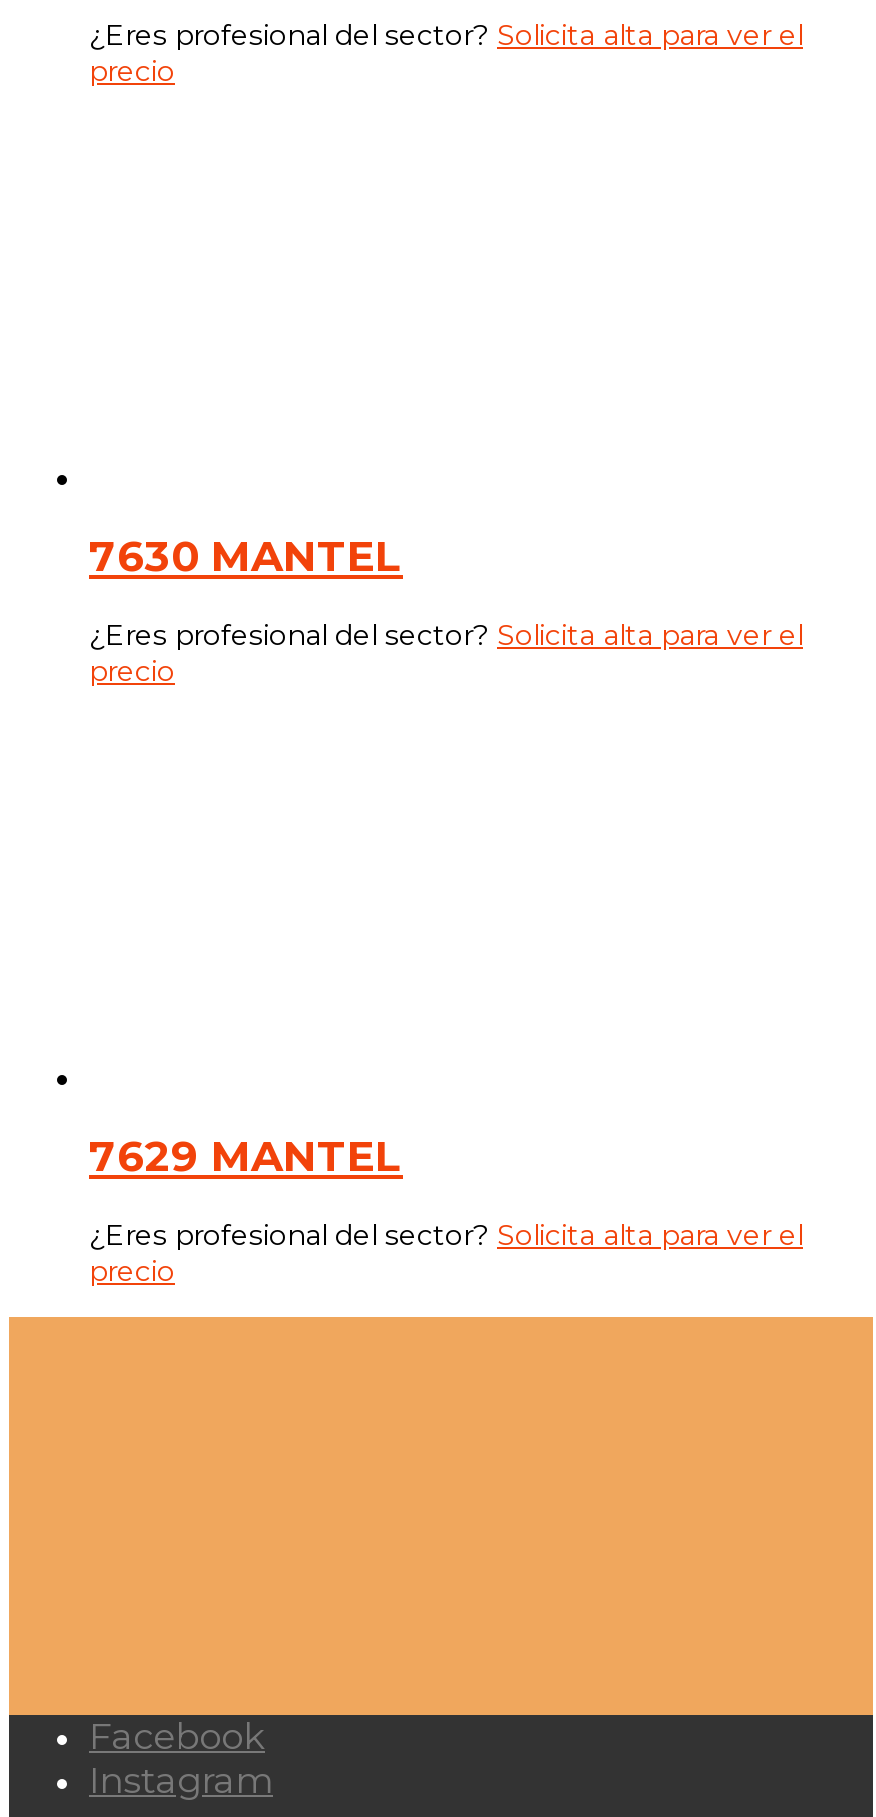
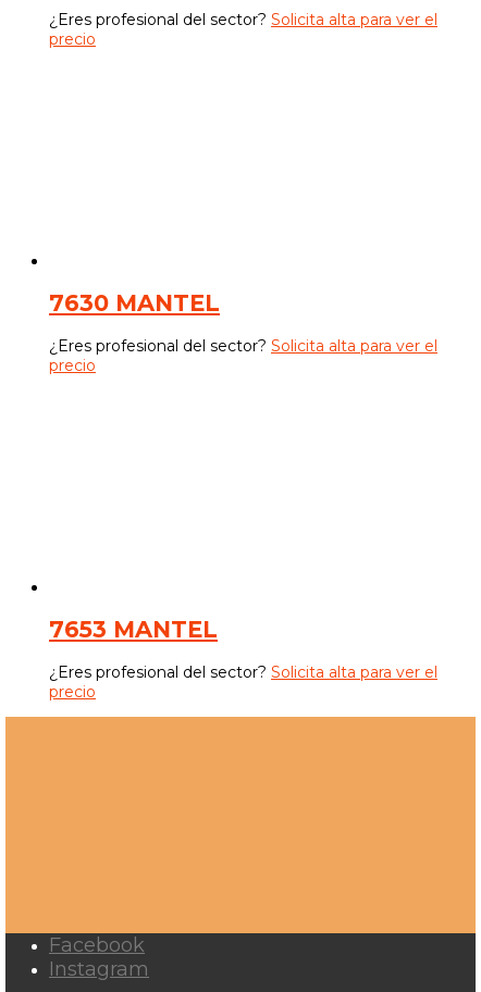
[89,1132,403,1182] 7629 MANTEL -> [49,616,218,643] 7653 MANTEL

